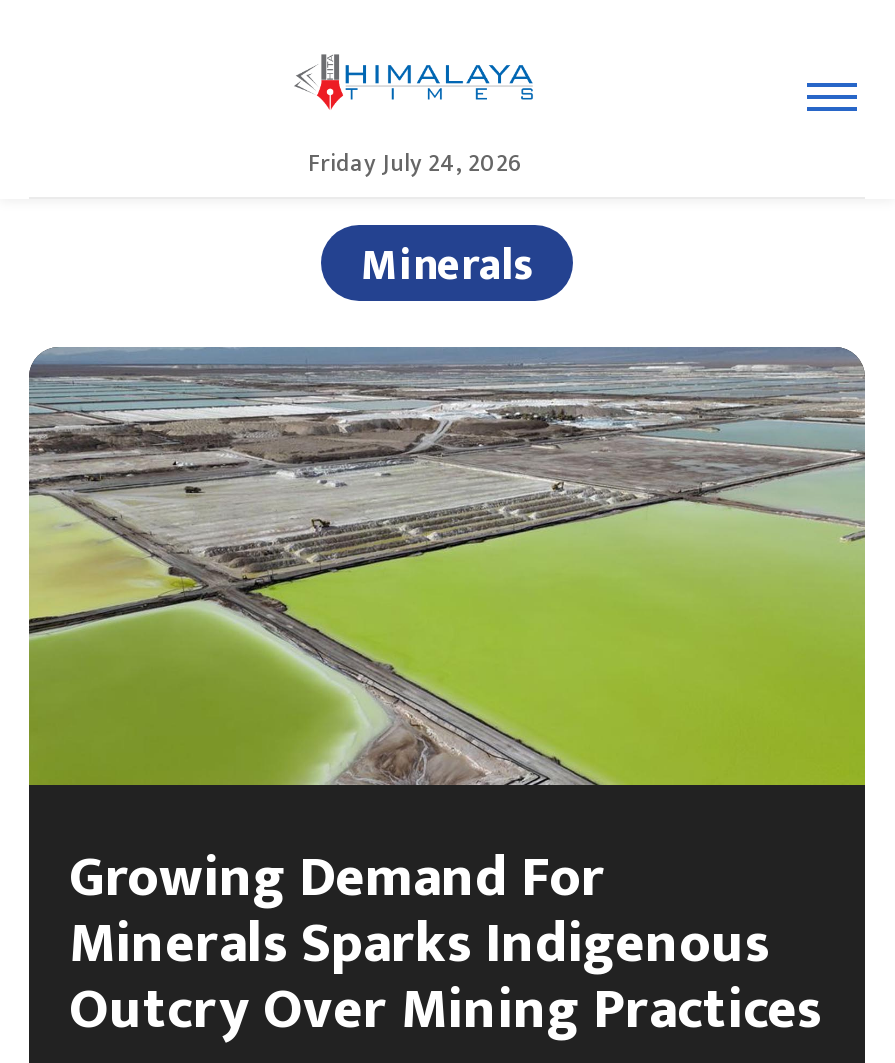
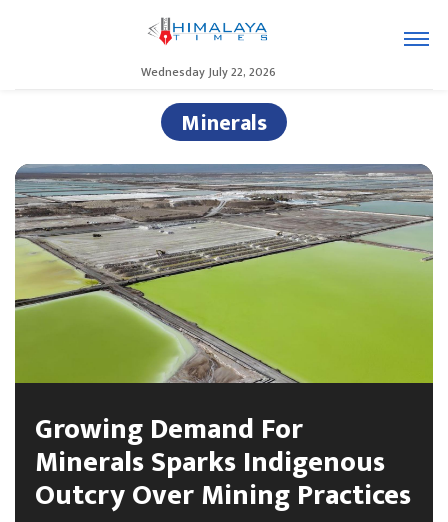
[308,143,522,183] Friday July 24, 2026 -> [140,62,275,82] Wednesday July 22, 2026

